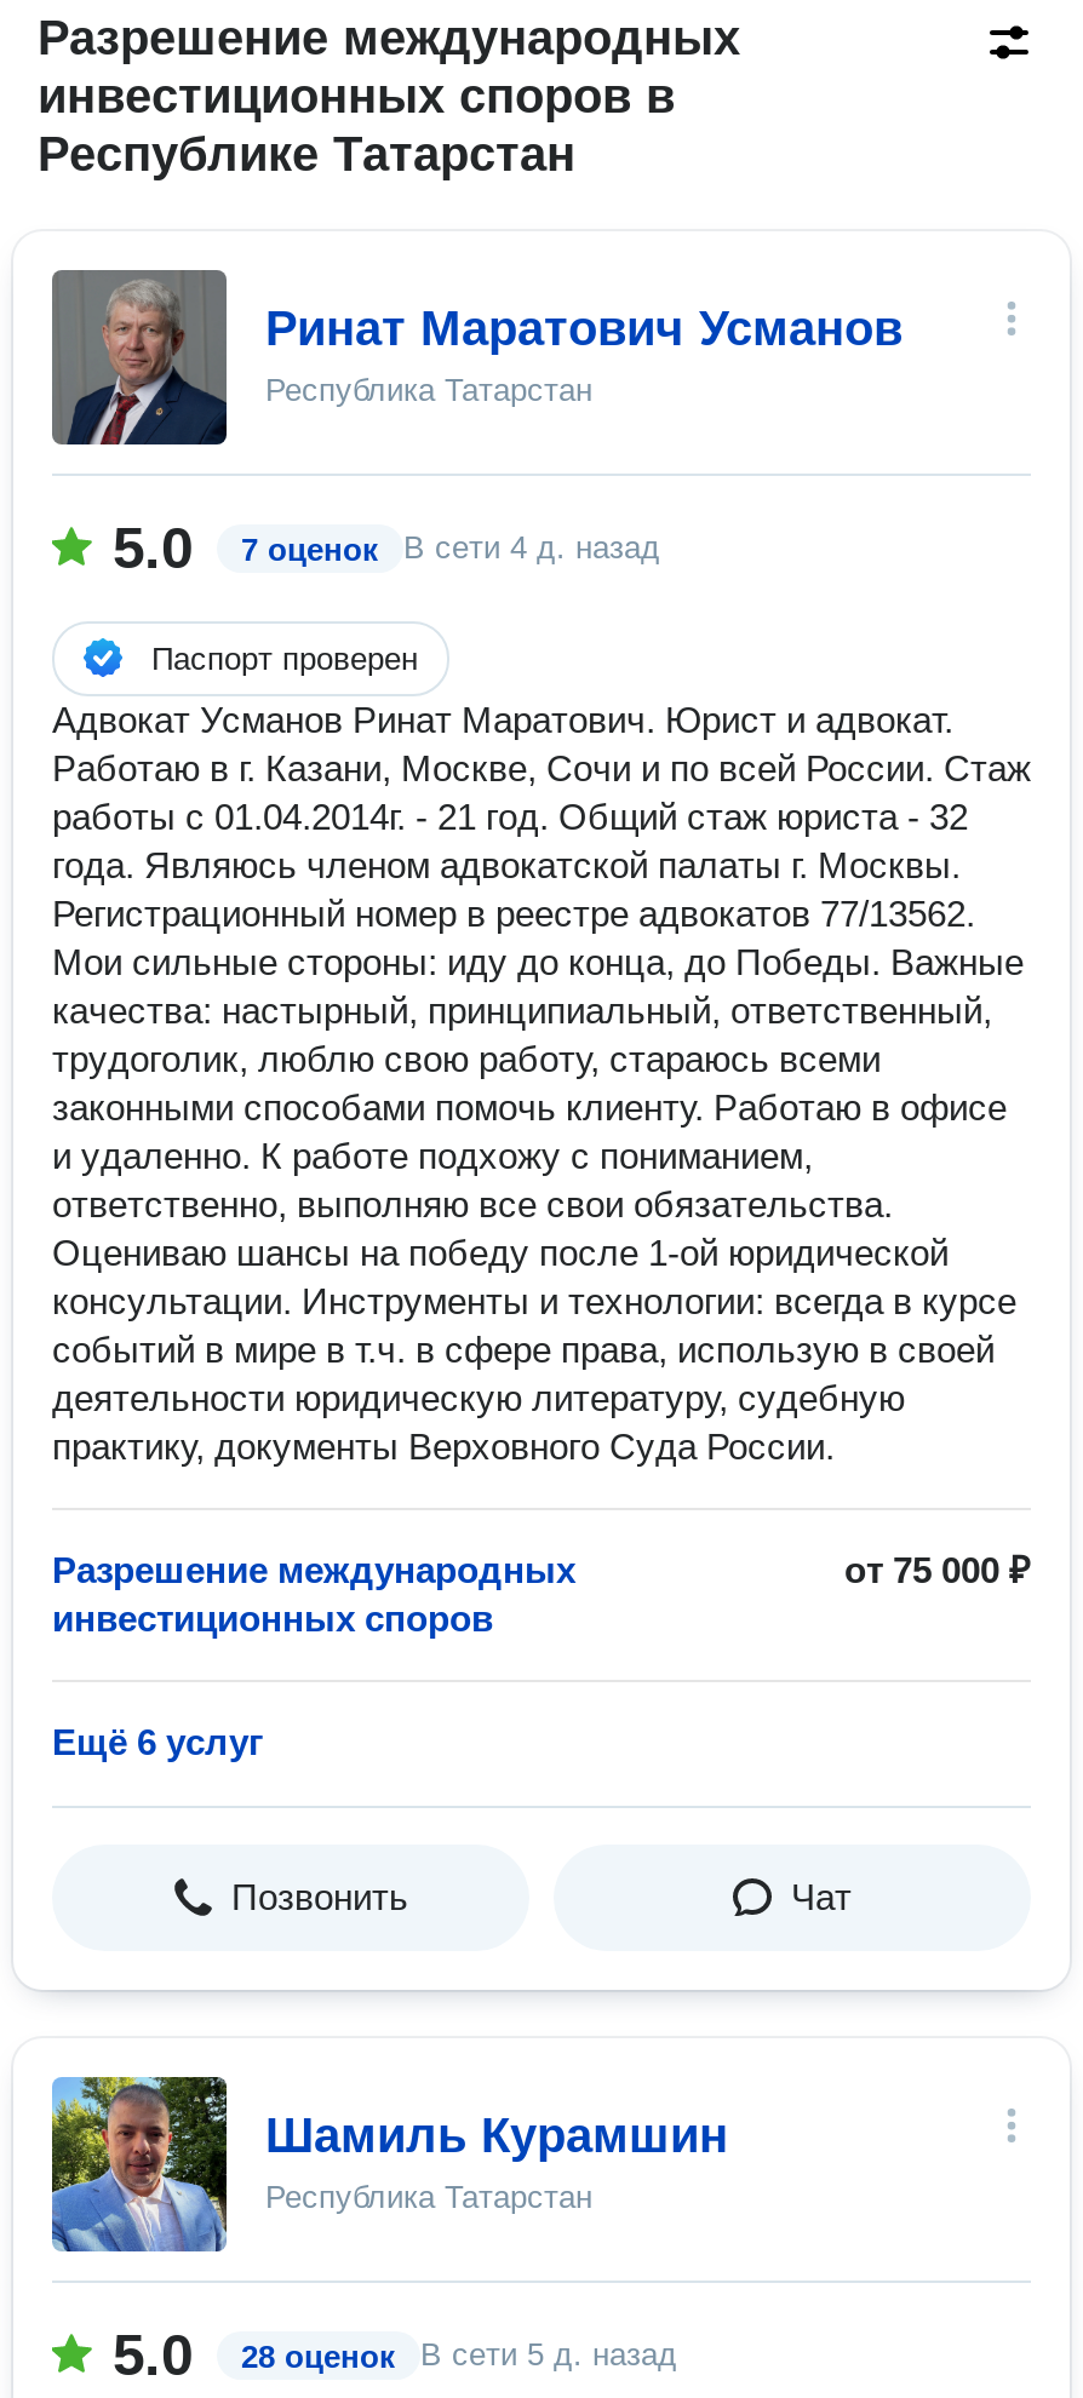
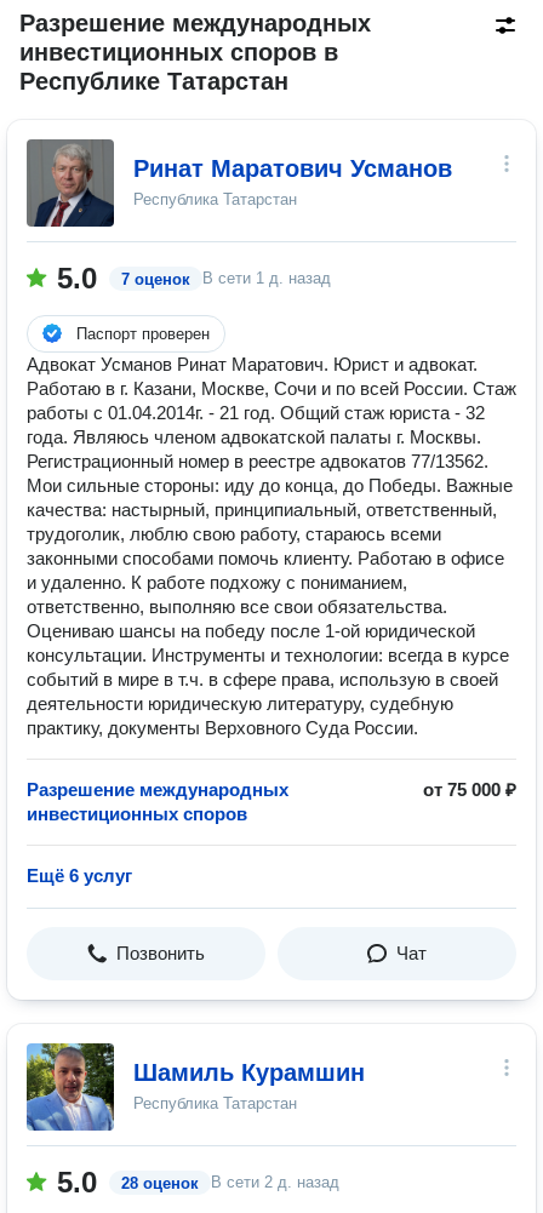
[113,515,660,580] 5.0 7 оценок В сети 4 д. назад -> [57,262,331,294] 5.0 7 оценок В сети 1 д. назад
[113,2322,677,2387] 5.0 28 оценок В сети 5 д. назад -> [57,1166,339,1198] 5.0 28 оценок В сети 2 д. назад

